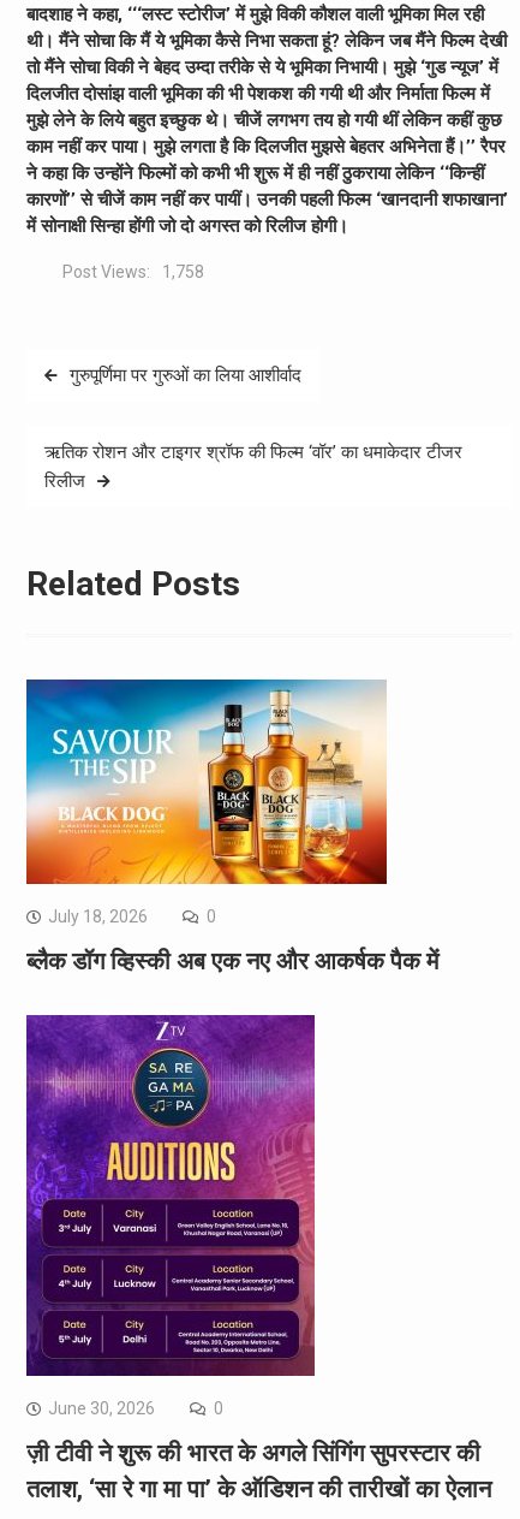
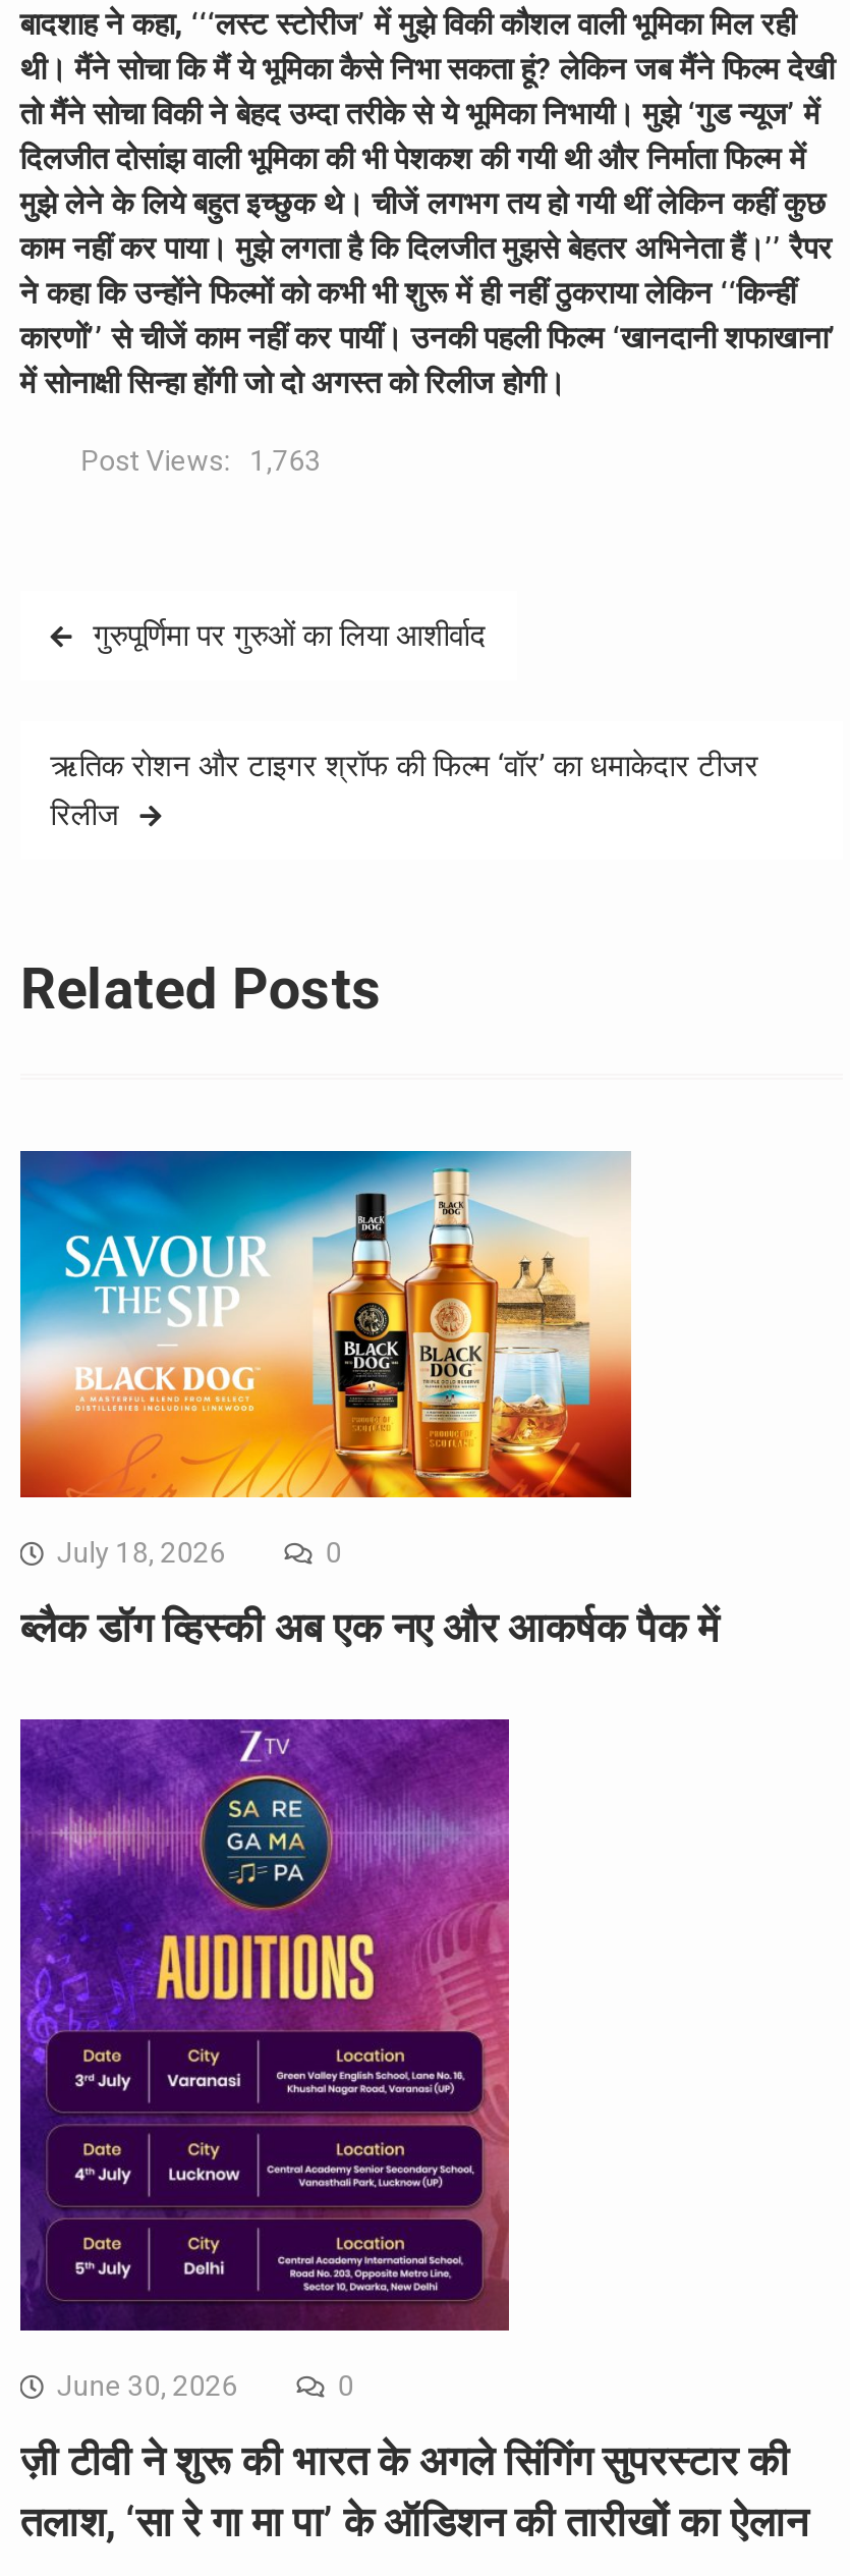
[62,262,204,281] Post Views: 1,758 -> [81,444,321,476] Post Views: 1,763

